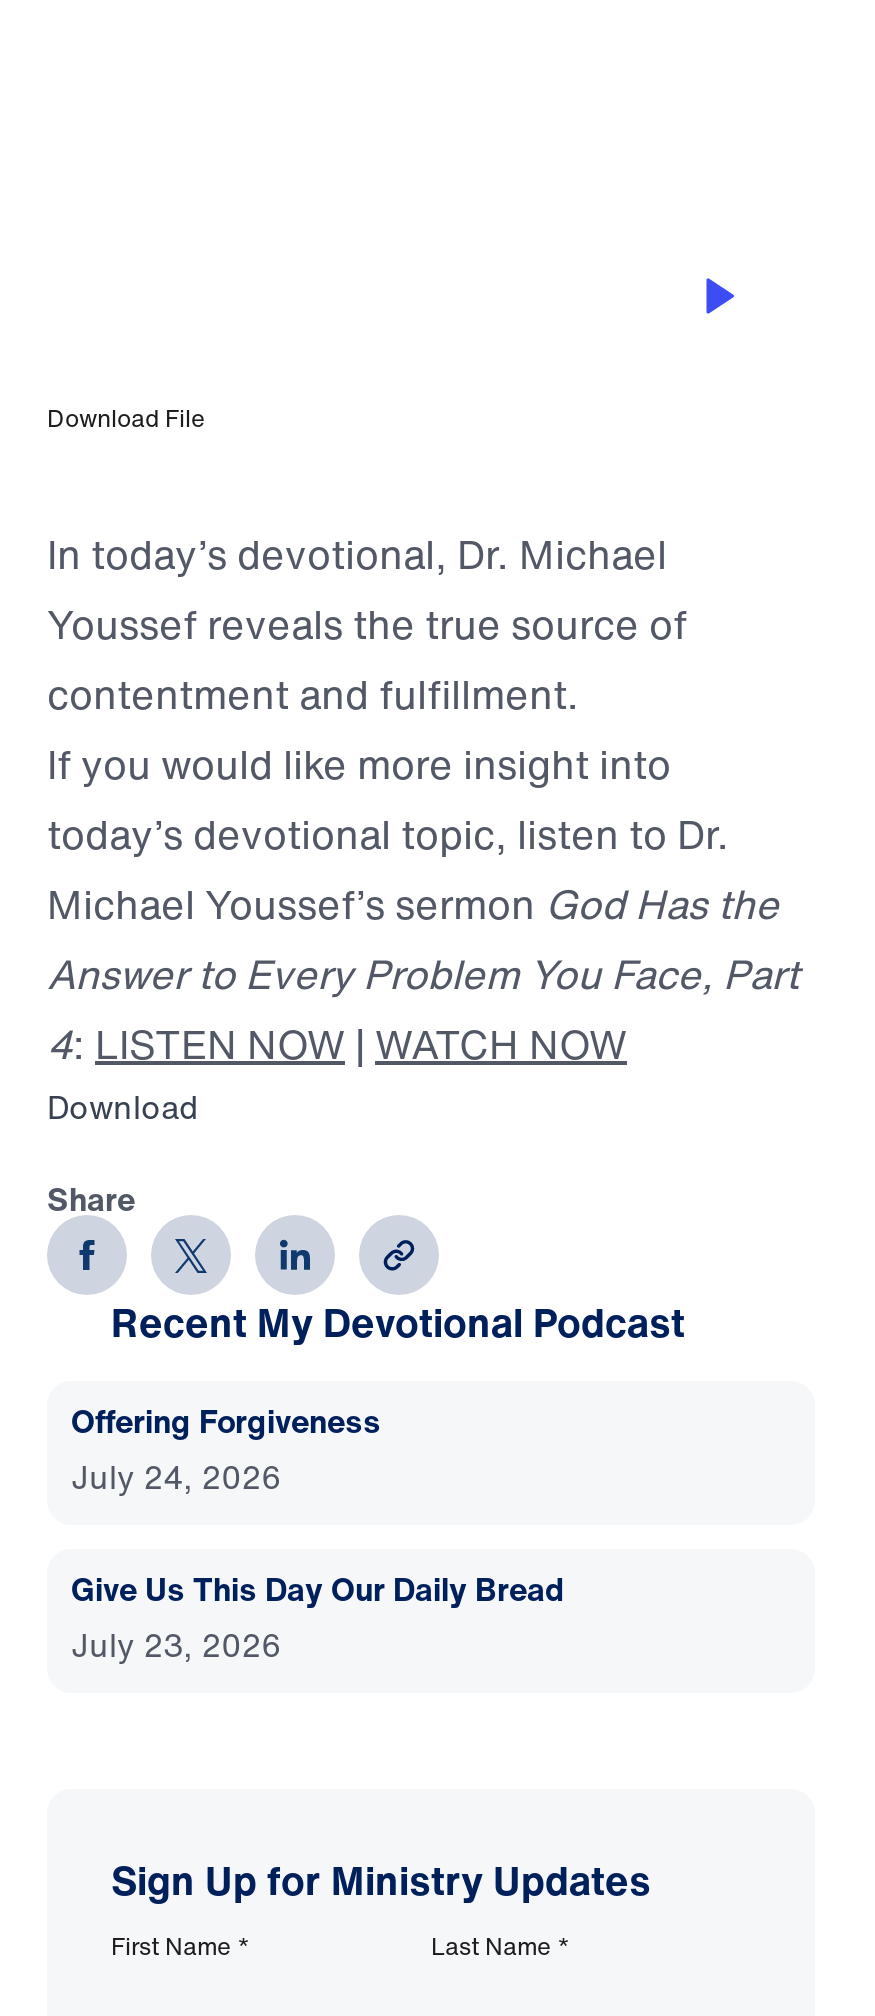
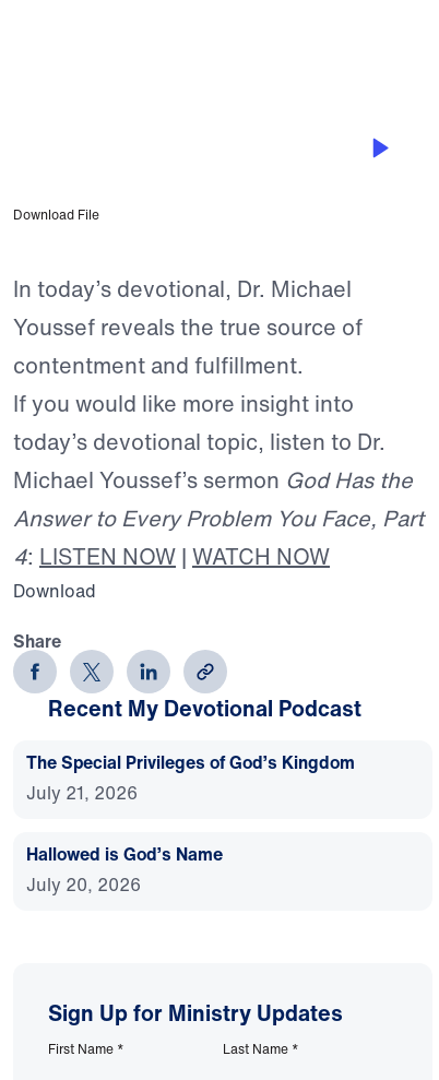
[71,1398,381,1502] Offering Forgiveness | July 24, 2026 -> [26,749,355,806] The Special Privileges of God’s Kingdom | July 21, 2026
[71,1566,565,1670] Give Us This Day Our Daily Bread | July 23, 2026 -> [26,841,223,898] Hallowed is God’s Name | July 20, 2026

